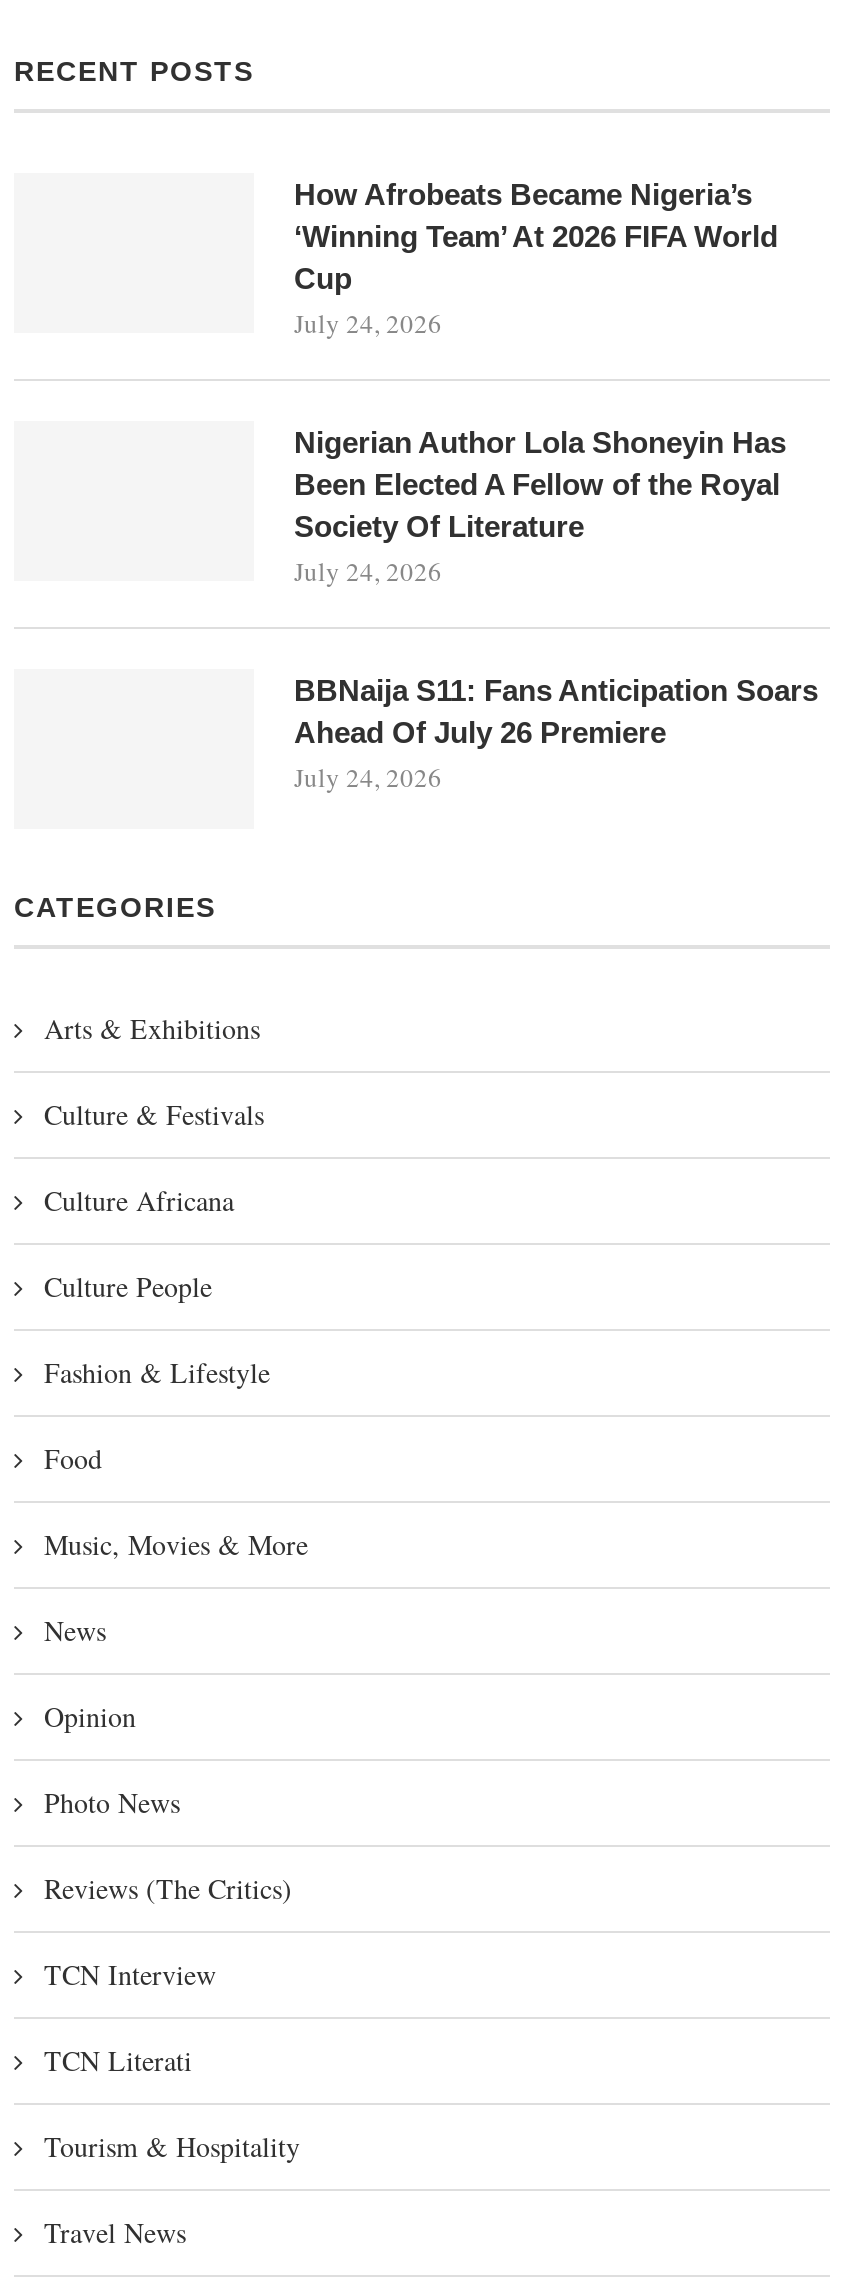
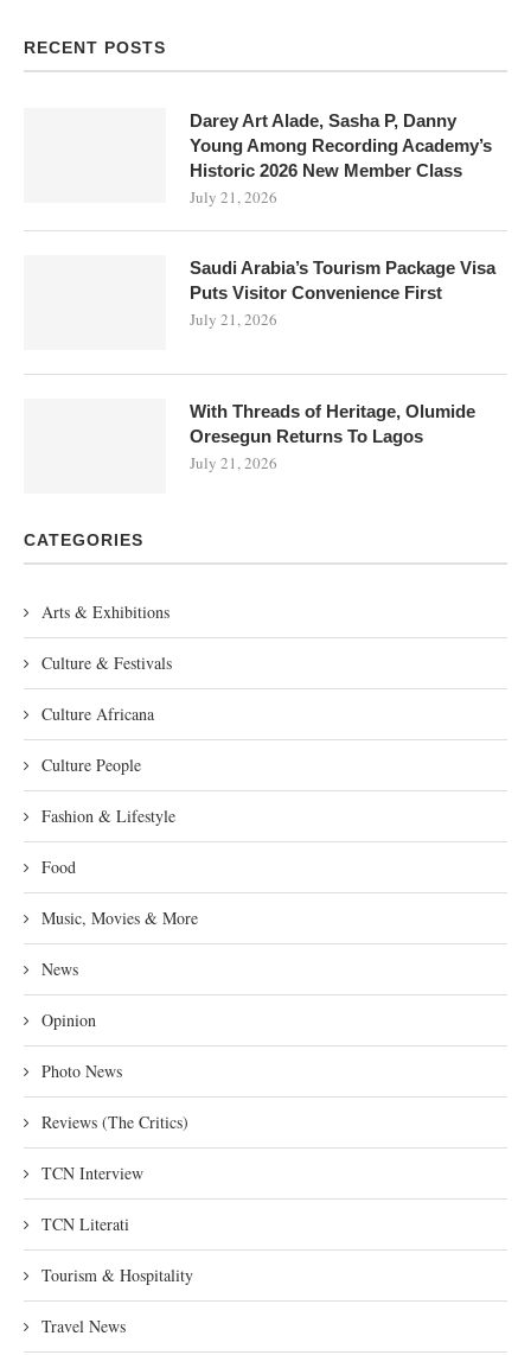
[294,177,778,341] How Afrobeats Became Nigeria’s | ‘Winning Team’ At 2026 FIFA World | Cup | July 24, 2026 -> [190,110,492,208] Darey Art Alade, Sasha P, Danny | Young Among Recording Academy’s | Historic 2026 New Member Class | July 21, 2026
[294,425,786,589] Nigerian Author Lola Shoneyin Has | Been Elected A Fellow of the Royal | Society Of Literature | July 24, 2026 -> [190,257,495,330] Saudi Arabia’s Tourism Package Visa | Puts Visitor Convenience First | July 21, 2026
[294,673,818,795] BBNaija S11: Fans Anticipation Soars | Ahead Of July 26 Premiere | July 24, 2026 -> [190,401,475,473] With Threads of Heritage, Olumide | Oresegun Returns To Lagos | July 21, 2026

